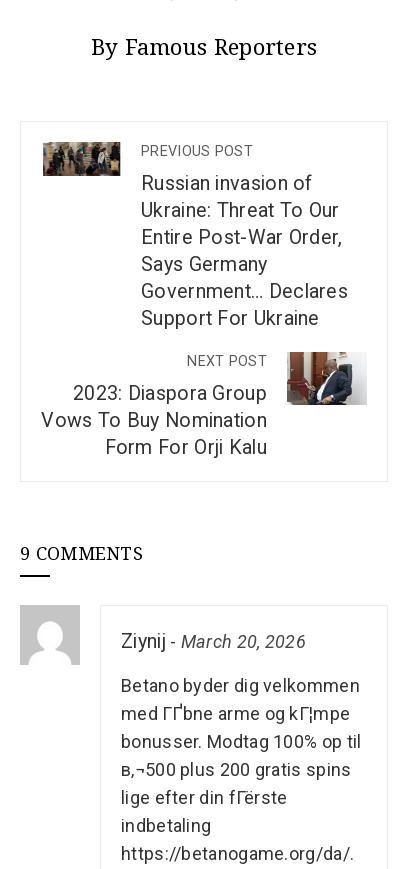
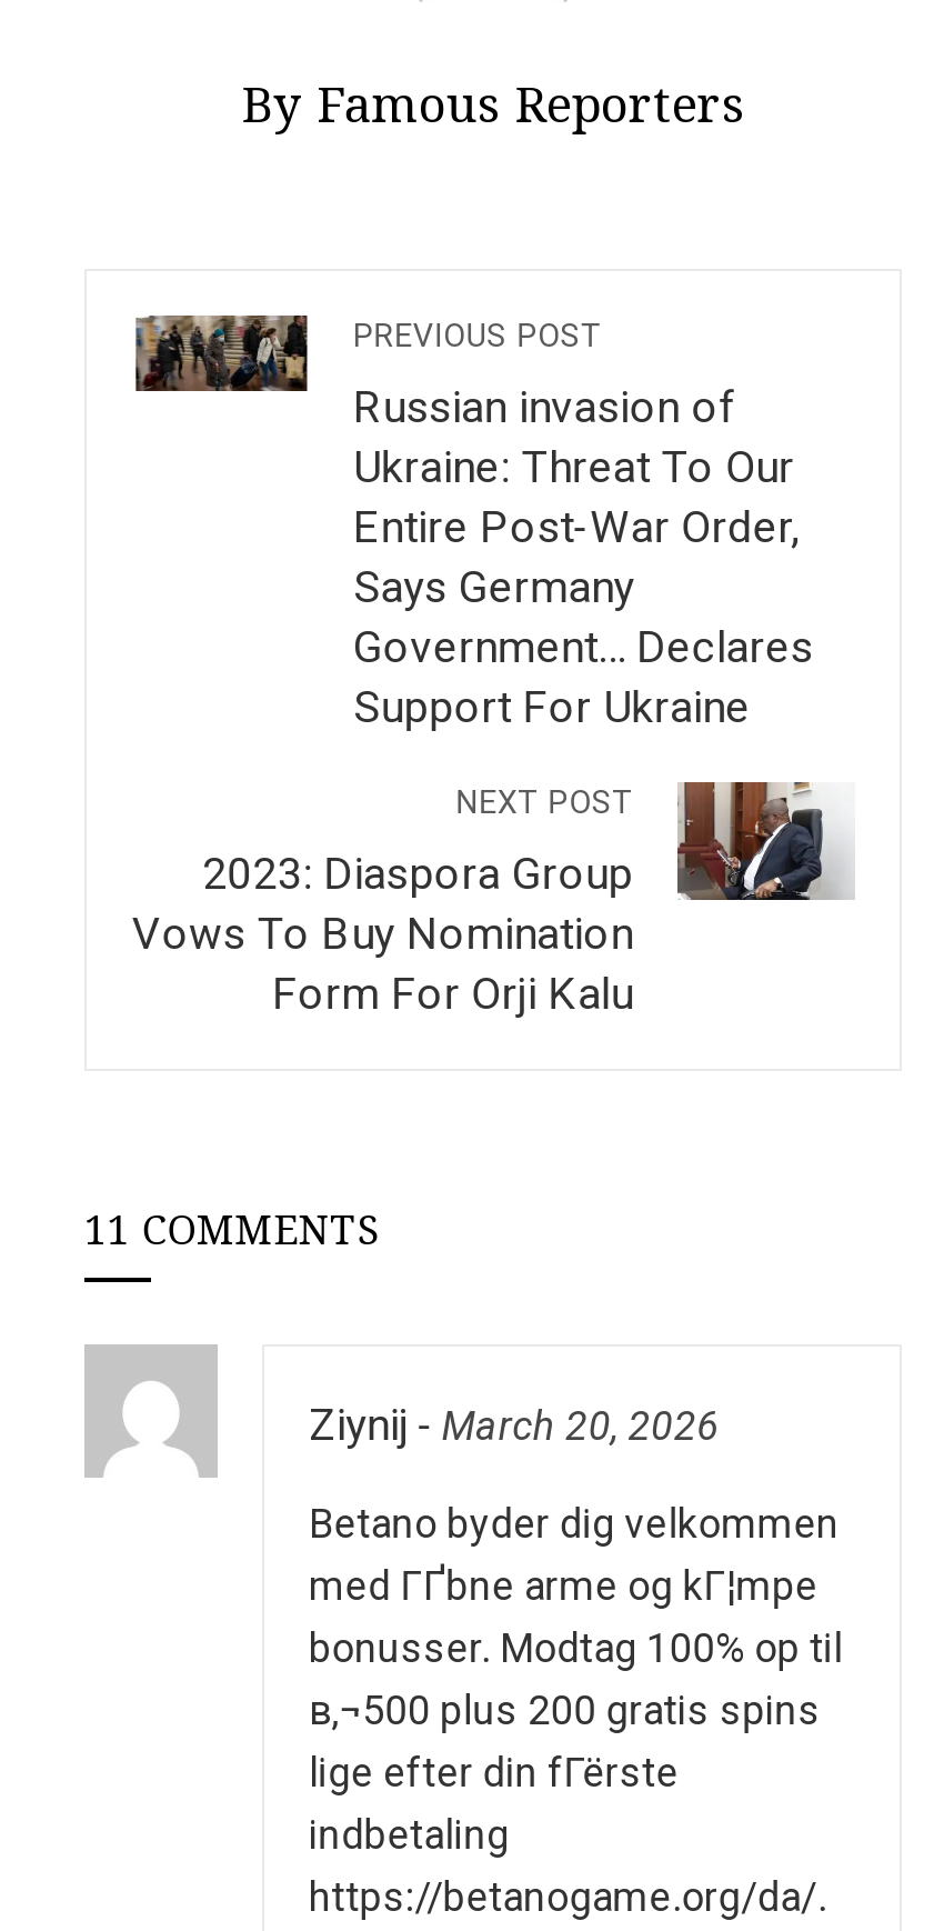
[20,541,143,565] 9 COMMENTS -> [84,1202,380,1255] 11 COMMENTS

